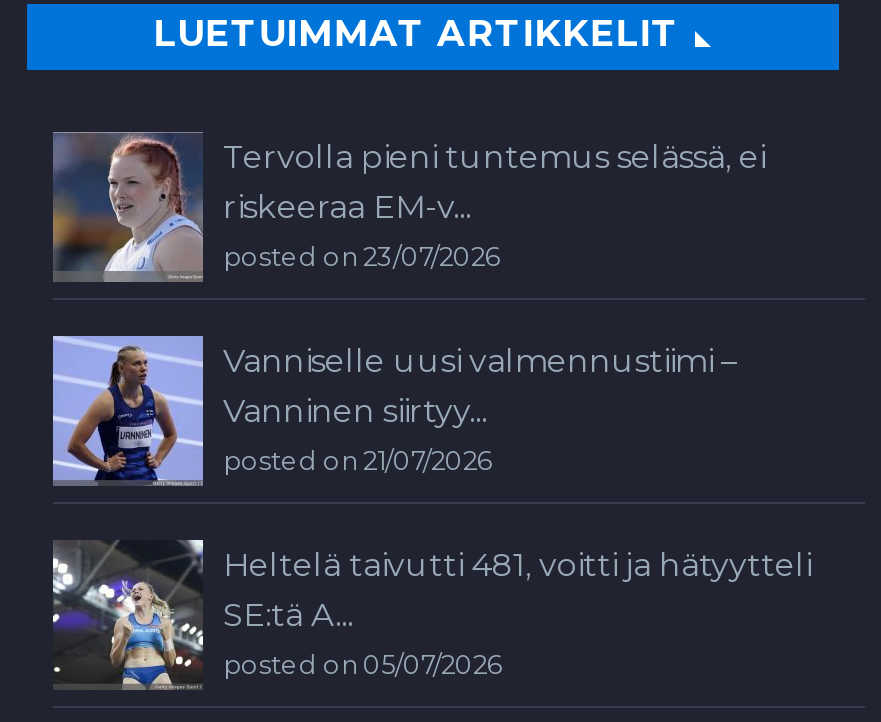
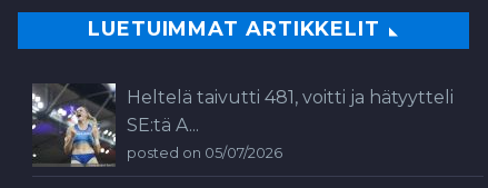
[51,130,765,476] [image] | Tervolla pieni tuntemus selässä, ei | riskeeraa EM-v... | posted on 23/07/2026 | Vanniselle uusi valmennustiimi – | Vanninen siirtyy... | posted on 21/07/2026 -> none
[51,334,195,488] [image] -> none

